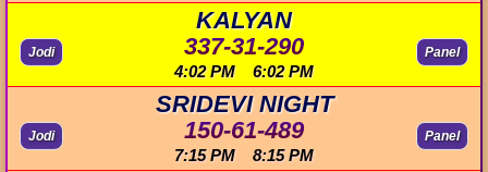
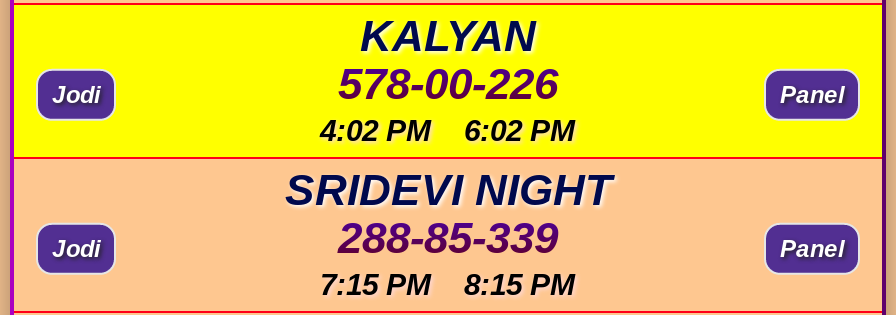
[184,33,304,60] 337-31-290 -> [338,59,558,109] 578-00-226
[184,116,304,144] 150-61-489 -> [338,213,558,263] 288-85-339

